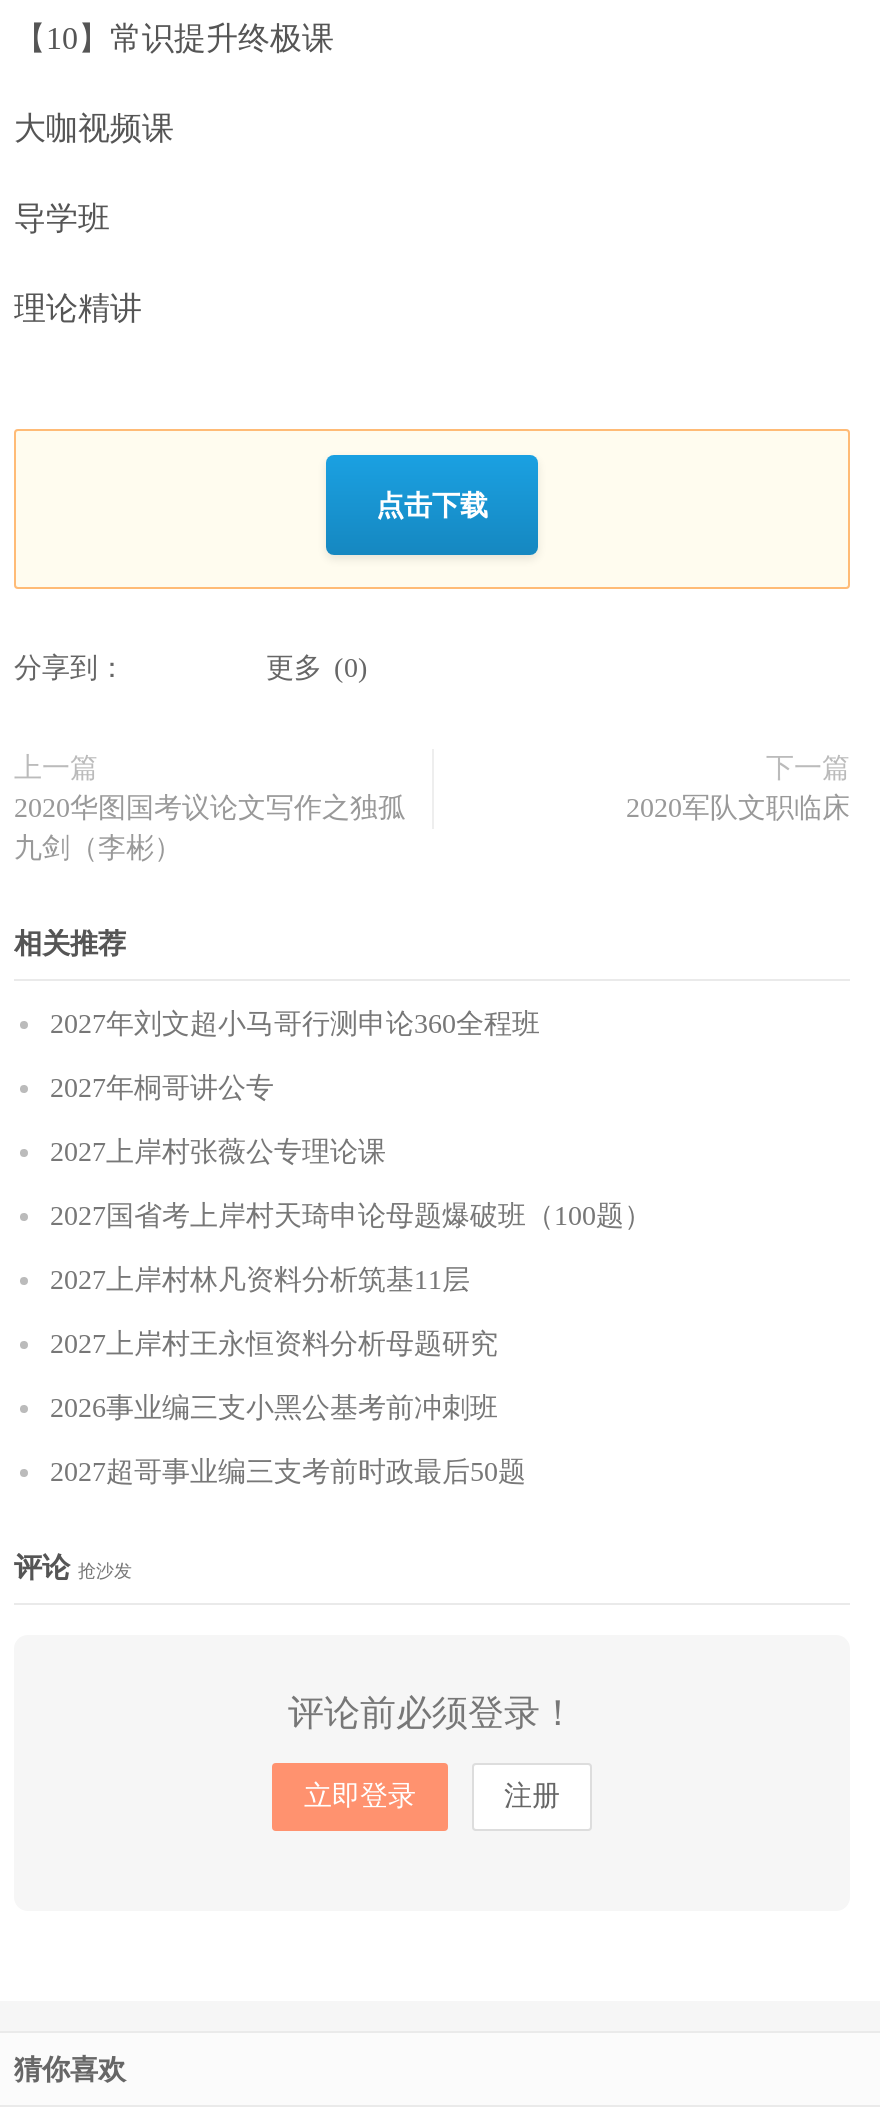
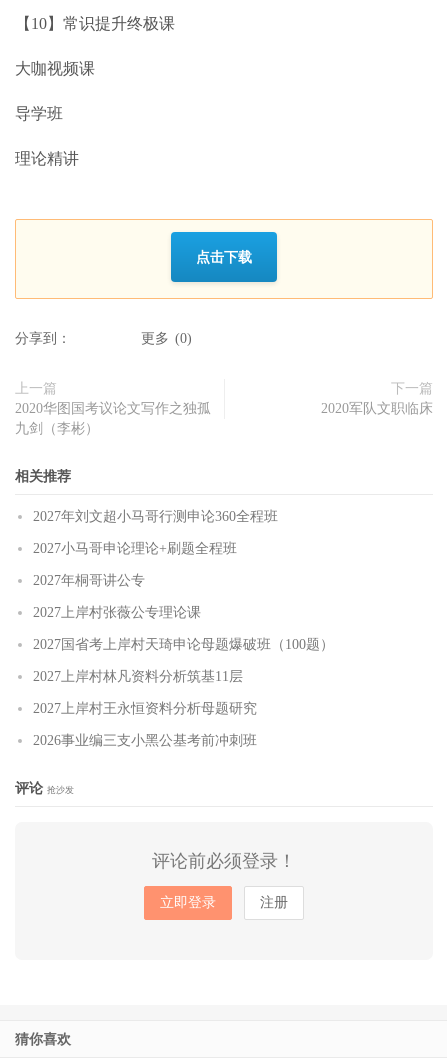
none -> [33,541,237,556] 2027小马哥申论理论+刷题全程班
moved [50,1073,652,1423] -> [33,573,334,748]: 2027年桐哥讲公专 | 2027上岸村张薇公专理论课 | 2027国省考上岸村天琦申论母题爆破班（100题） | 2027上岸村林凡资料分析筑基11层 | 2027上岸村王永恒资料分析母题研究 | 2026事业编三支小黑公基考前冲刺班
[50,1457,526,1487] 2027超哥事业编三支考前时政最后50题 -> none

